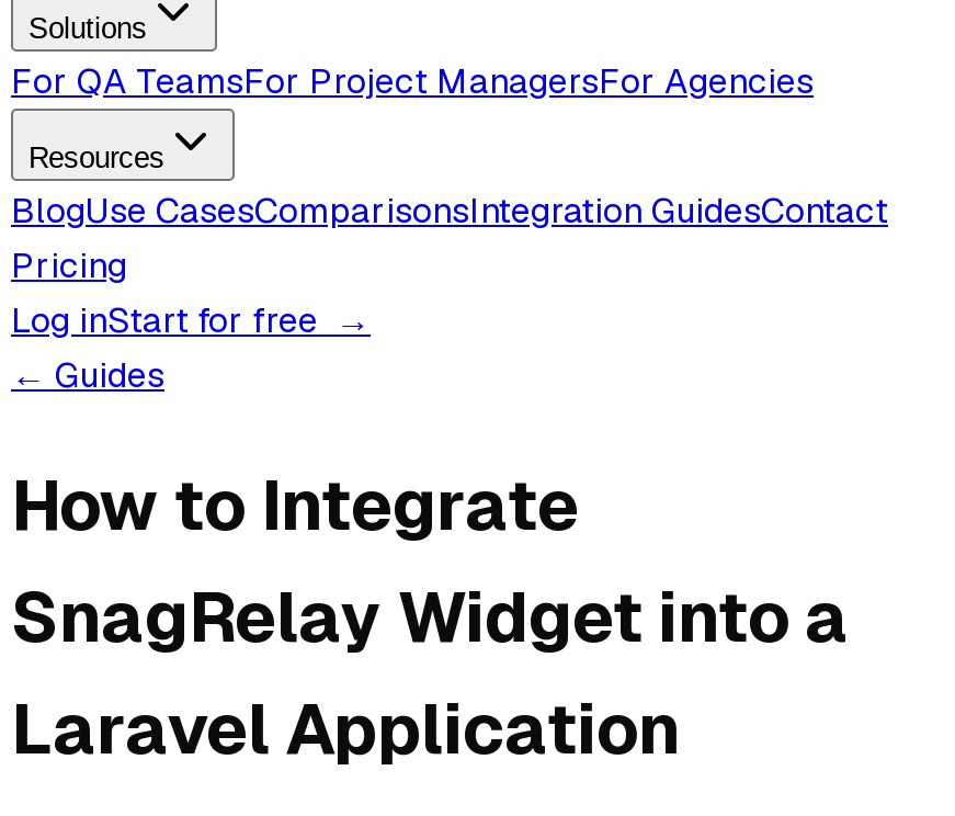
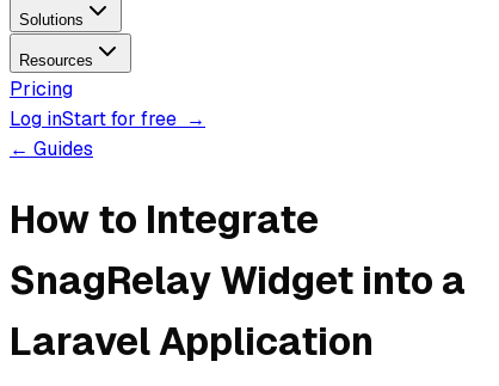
[11,58,814,104] For QA TeamsFor Project ManagersFor Agencies -> none
[11,188,888,234] BlogUse CasesComparisonsIntegration GuidesContact -> none

